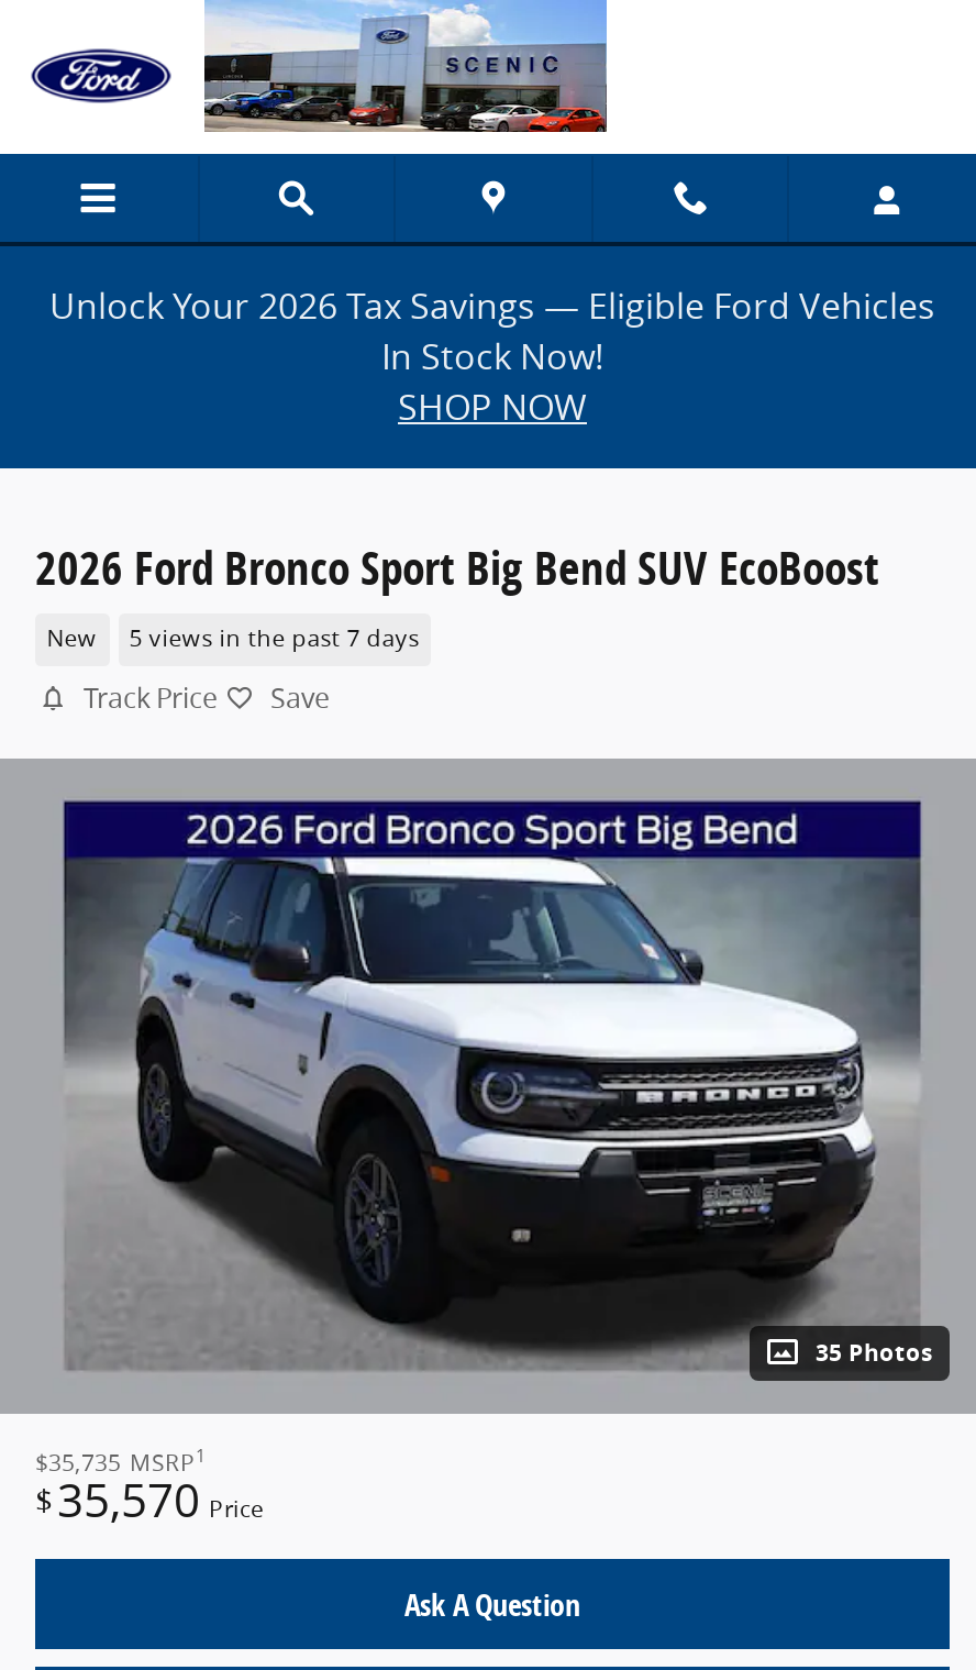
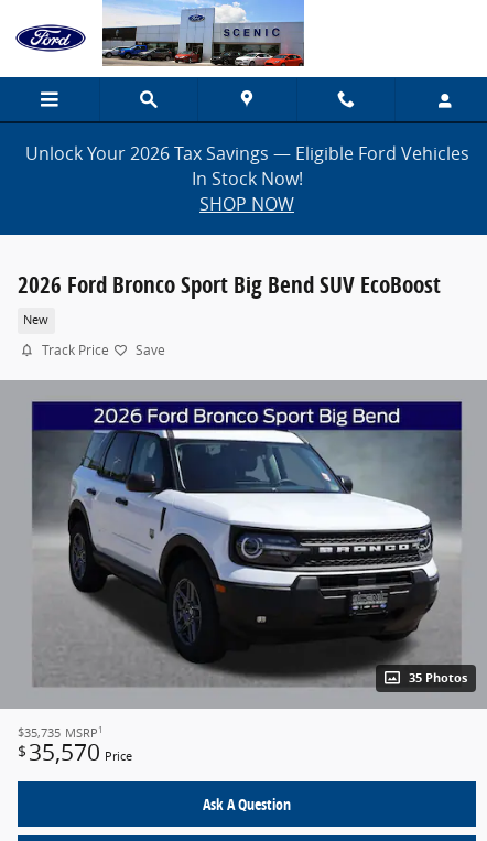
[129,623,419,653] 5 views in the past 7 days -> none

